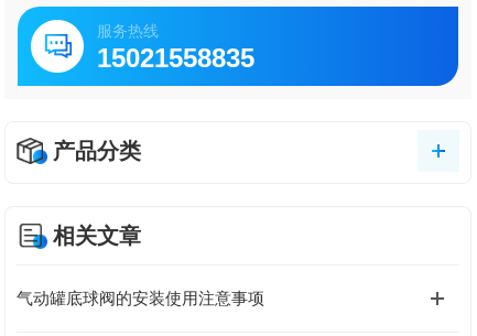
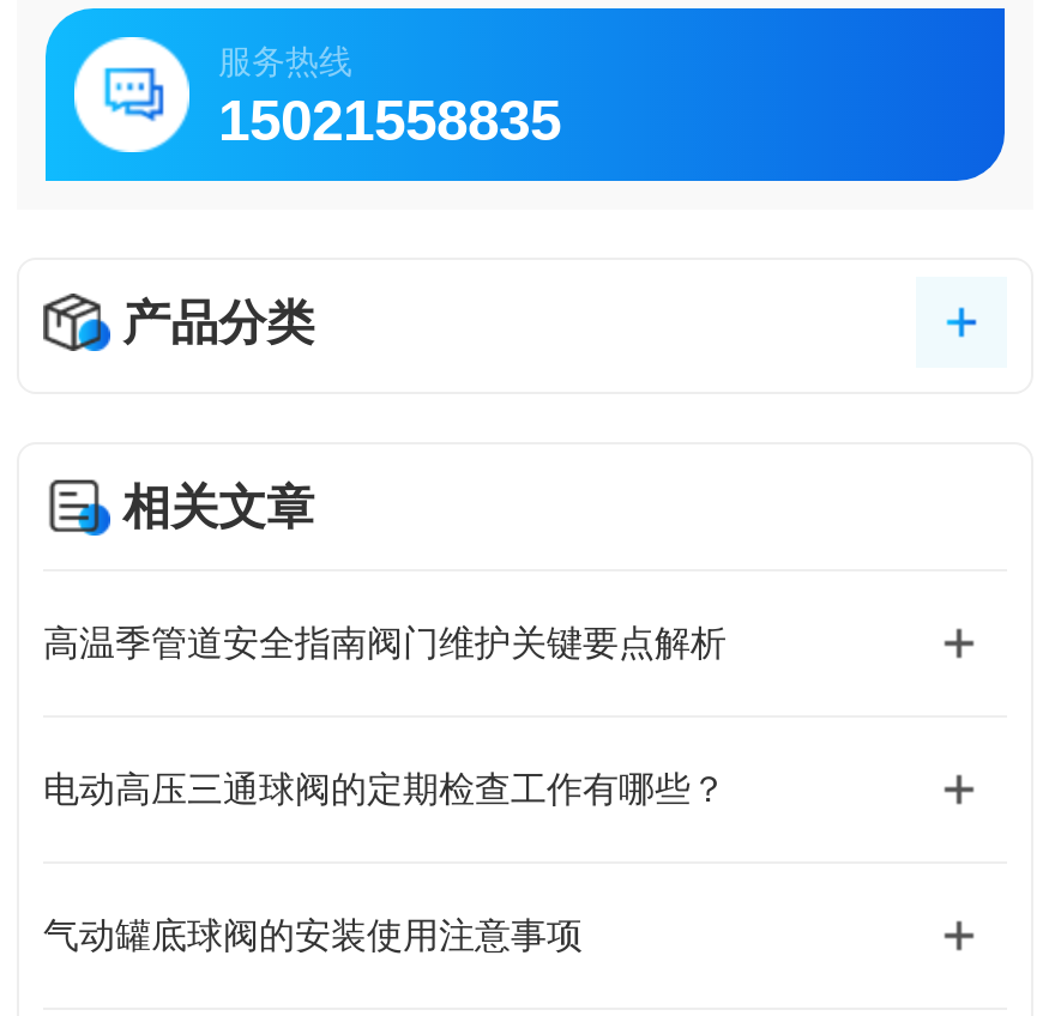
none -> [43,622,727,663] 高温季管道安全指南阀门维护关键要点解析
none -> [43,768,727,809] 电动高压三通球阀的定期检查工作有哪些？

